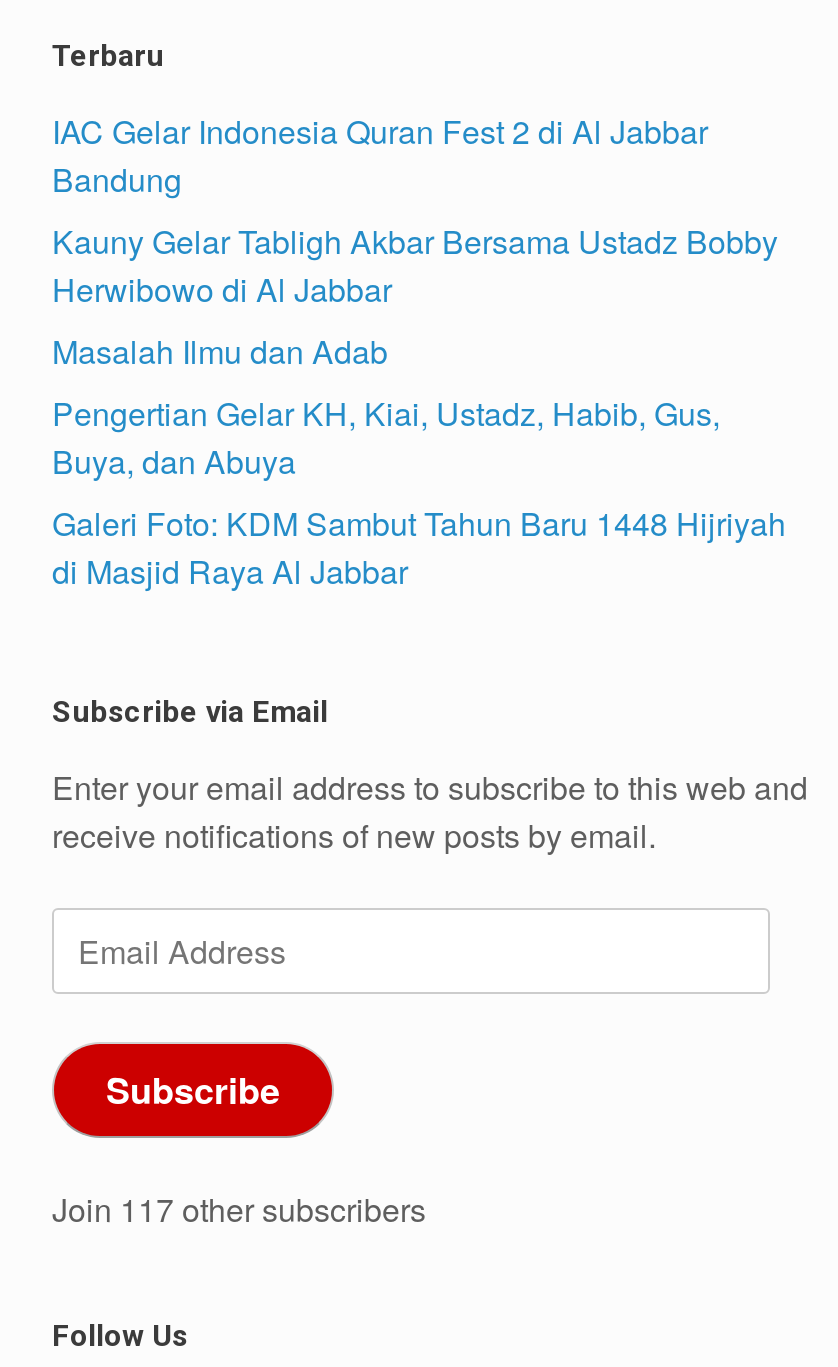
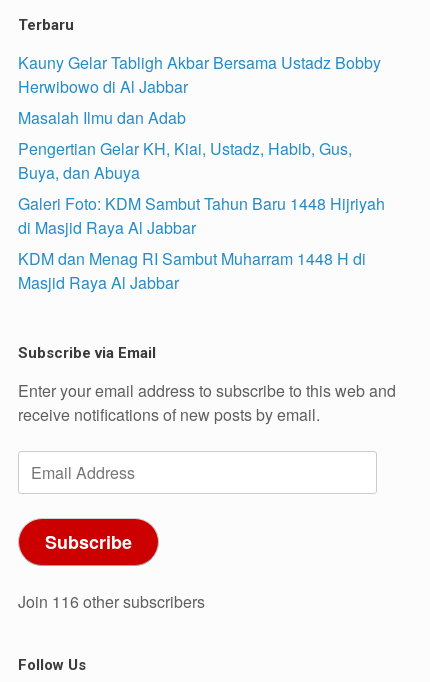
[52,109,708,203] IAC Gelar Indonesia Quran Fest 2 di Al Jabbar | Bandung -> none
moved [52,219,786,595] -> [18,51,385,239]: Kauny Gelar Tabligh Akbar Bersama Ustadz Bobby | Herwibowo di Al Jabbar | Masalah Ilmu dan Adab | Pengertian Gelar KH, Kiai, Ustadz, Habib, Gus, | Buya, dan Abuya | Galeri Foto: KDM Sambut Tahun Baru 1448 Hijriyah | di Masjid Raya Al Jabbar
none -> [18,247,366,294] KDM dan Menag RI Sambut Muharram 1448 H di | Masjid Raya Al Jabbar
[52,1187,426,1233] Join 117 other subscribers -> [18,590,205,613] Join 116 other subscribers

